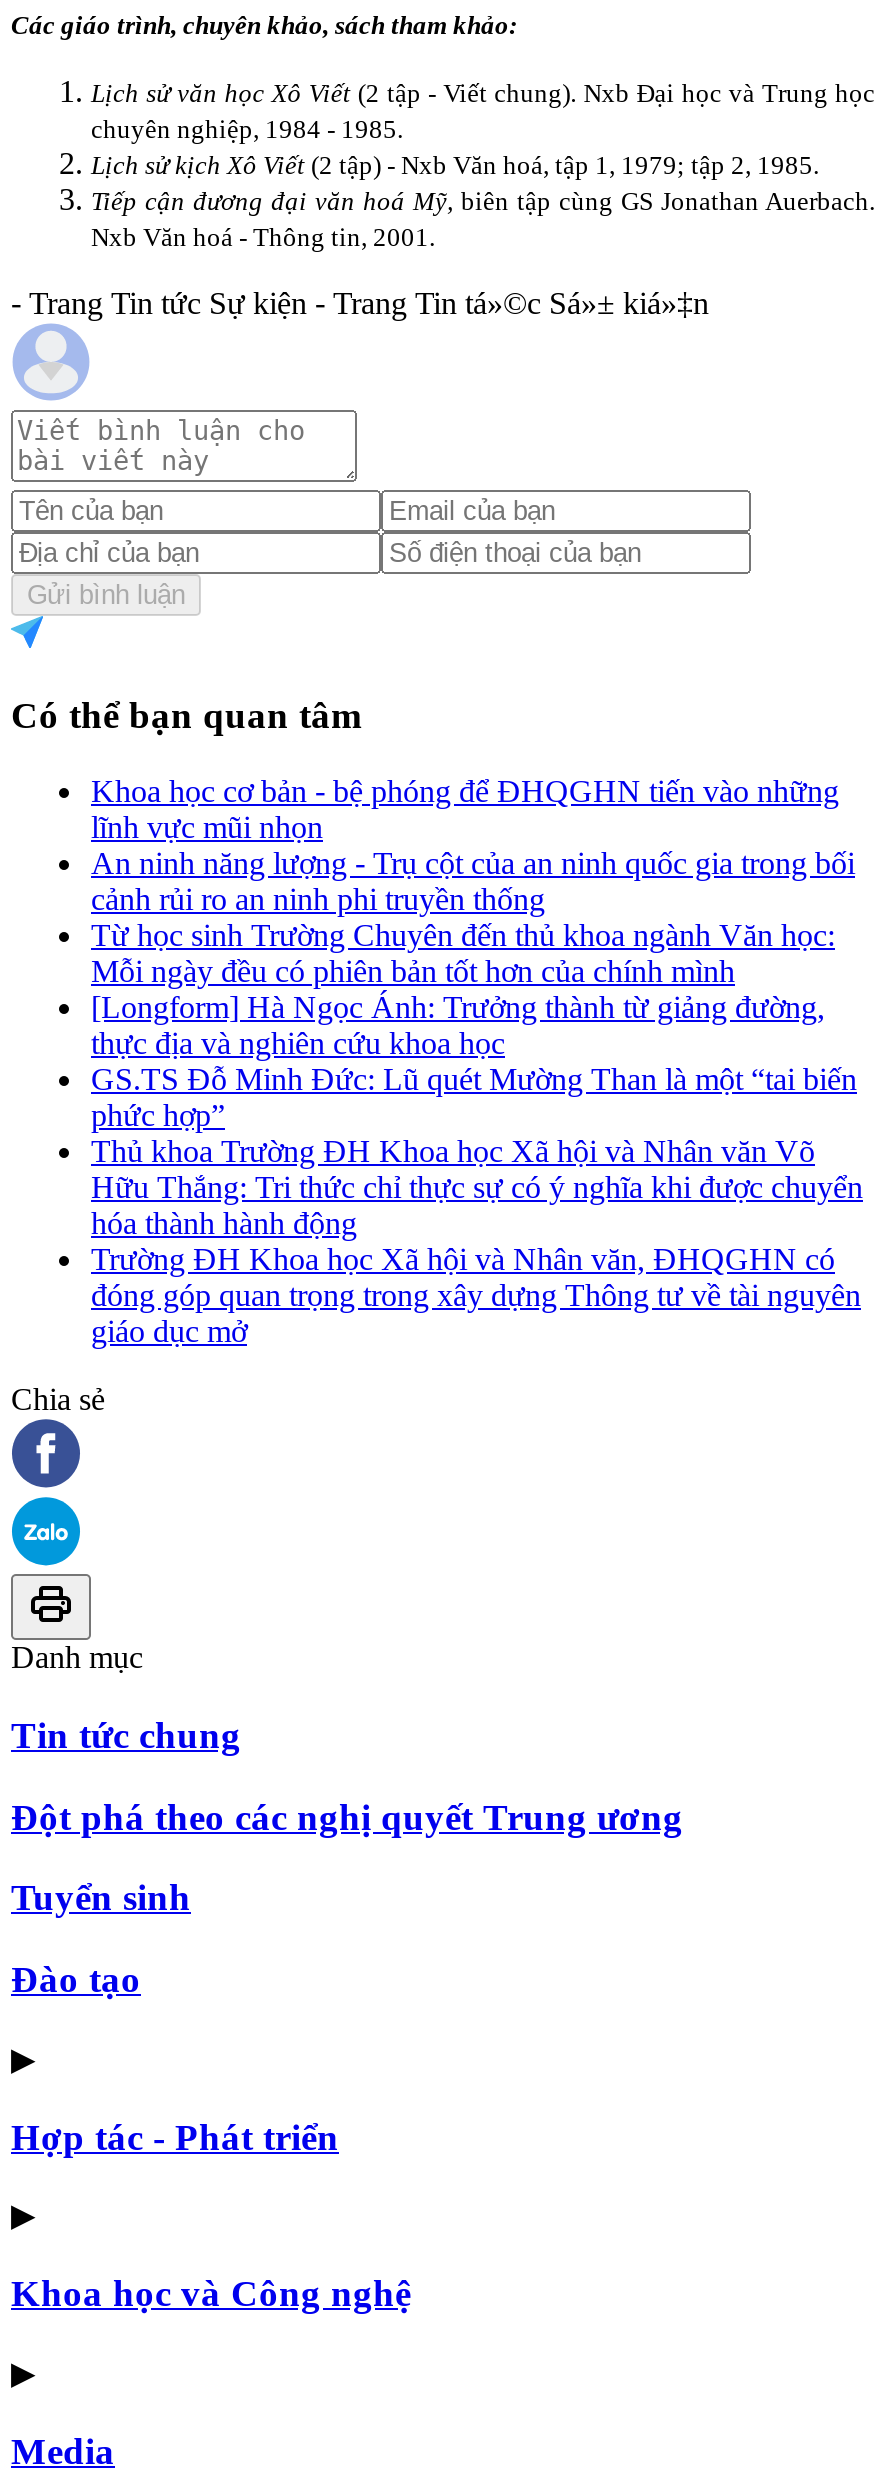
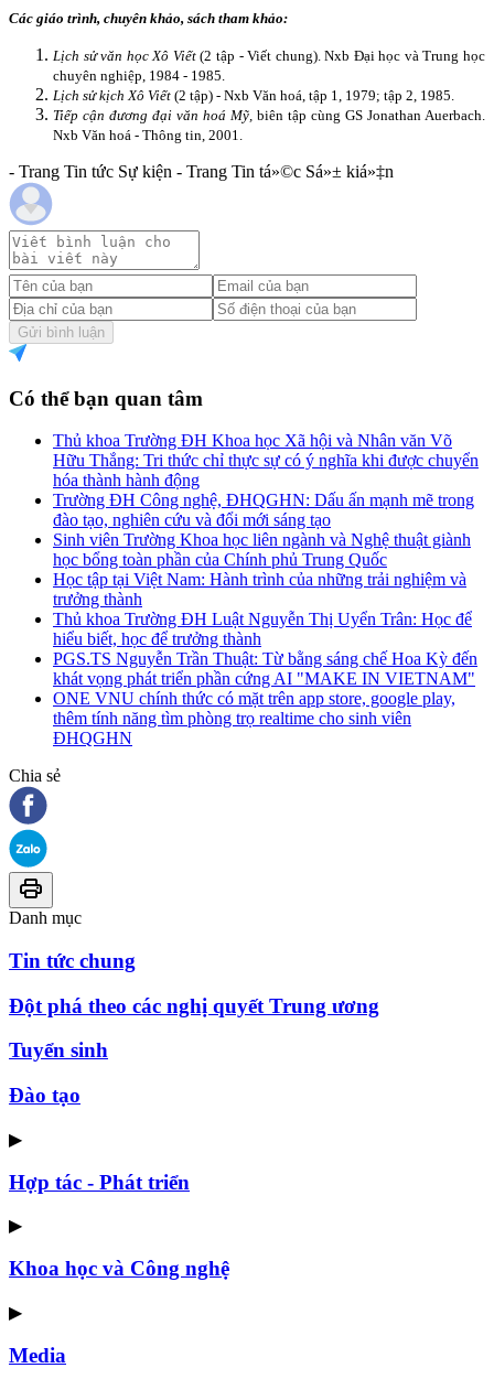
[91,775,857,1133] Khoa học cơ bản - bệ phóng để ĐHQGHN tiến vào những | lĩnh vực mũi nhọn | An ninh năng lượng - Trụ cột của an ninh quốc gia trong bối | cảnh rủi ro an ninh phi truyền thống | Từ học sinh Trường Chuyên đến thủ khoa ngành Văn học: | Mỗi ngày đều có phiên bản tốt hơn của chính mình | [Longform] Hà Ngọc Ánh: Trưởng thành từ giảng đường, | thực địa và nghiên cứu khoa học | GS.TS Đỗ Minh Đức: Lũ quét Mường Than là một “tai biến | phức hợp” -> none
moved [91,1135,863,1241] -> [53,431,479,490]: Thủ khoa Trường ĐH Khoa học Xã hội và Nhân văn Võ | Hữu Thắng: Tri thức chỉ thực sự có ý nghĩa khi được chuyển | hóa thành hành động
[91,1243,861,1349] Trường ĐH Khoa học Xã hội và Nhân văn, ĐHQGHN có | đóng góp quan trọng trong xây dựng Thông tư về tài nguyên | giáo dục mở -> [53,491,477,748] Trường ĐH Công nghệ, ĐHQGHN: Dấu ấn mạnh mẽ trong | đào tạo, nghiên cứu và đổi mới sáng tạo | Sinh viên Trường Khoa học liên ngành và Nghệ thuật giành | học bổng toàn phần của Chính phủ Trung Quốc | Học tập tại Việt Nam: Hành trình của những trải nghiệm và | trưởng thành | Thủ khoa Trường ĐH Luật Nguyễn Thị Uyển Trân: Học để | hiểu biết, học để trưởng thành | PGS.TS Nguyễn Trần Thuật: Từ bằng sáng chế Hoa Kỳ đến | khát vọng phát triển phần cứng AI "MAKE IN VIETNAM" | ONE VNU chính thức có mặt trên app store, google play, | thêm tính năng tìm phòng trọ realtime cho sinh viên | ĐHQGHN

